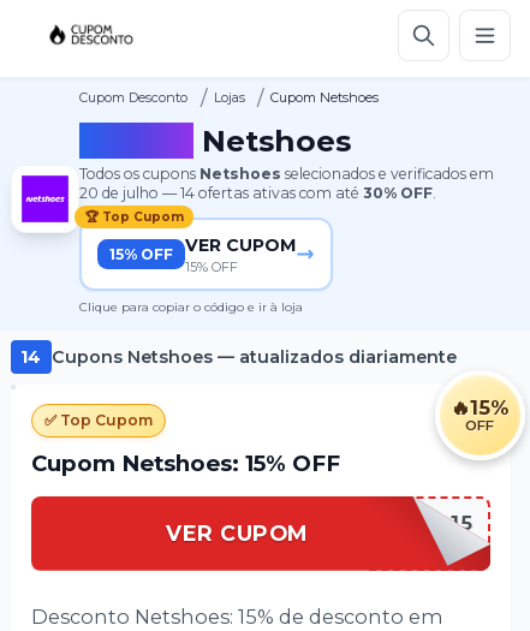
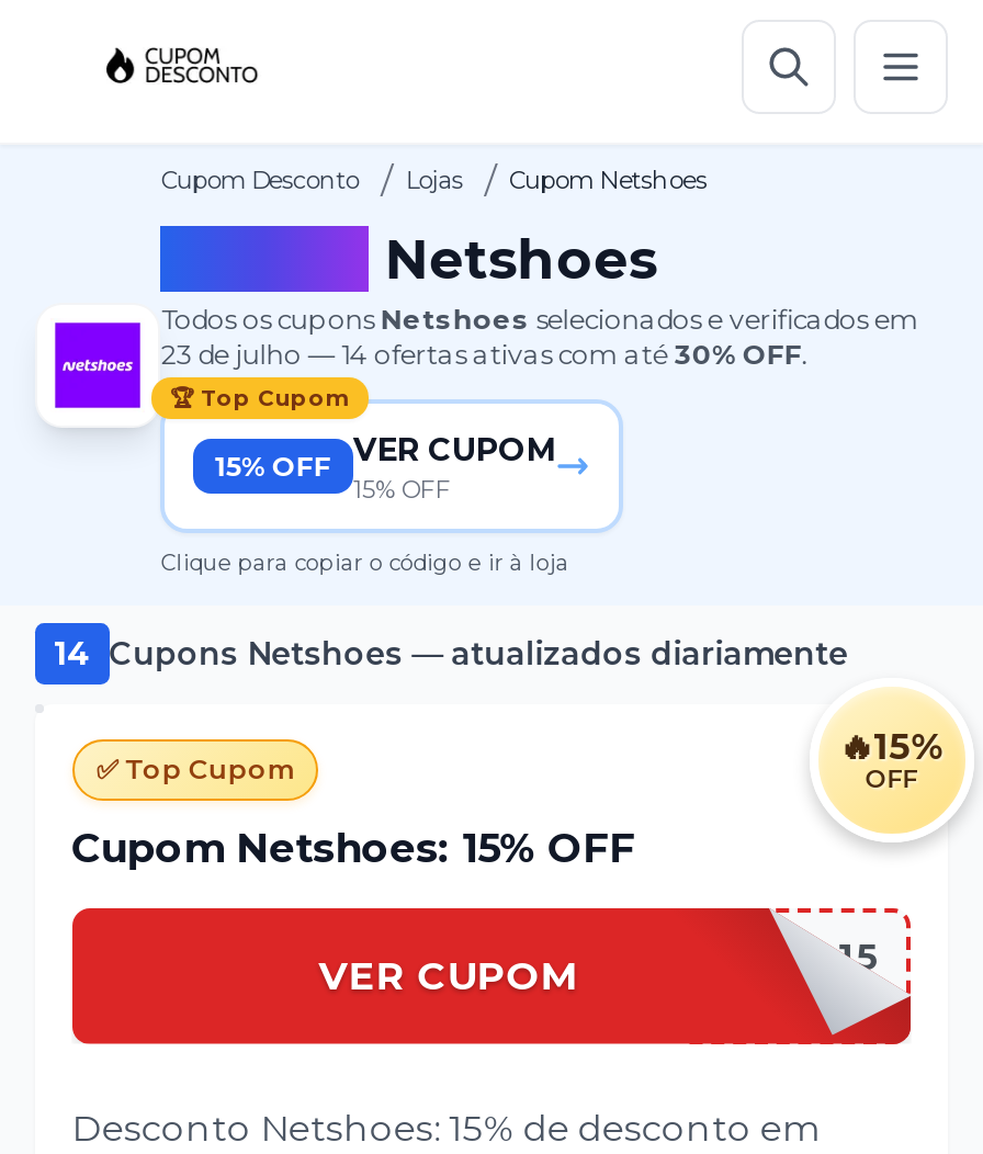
[80,184,437,202] 20 de julho — 14 ofertas ativas com até 30% OFF. -> [161,338,808,371] 23 de julho — 14 ofertas ativas com até 30% OFF.

